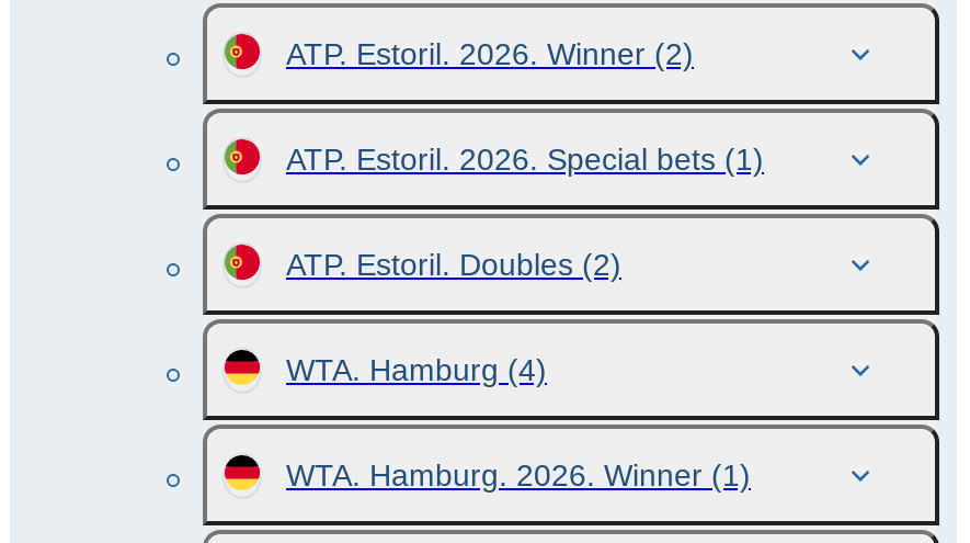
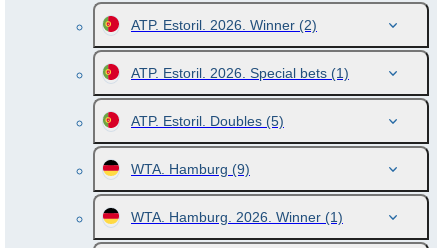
[286,247,621,282] ATP. Estoril. Doubles (2) -> [131,113,284,129] ATP. Estoril. Doubles (5)
[286,352,547,387] WTA. Hamburg (4) -> [131,161,250,177] WTA. Hamburg (9)

